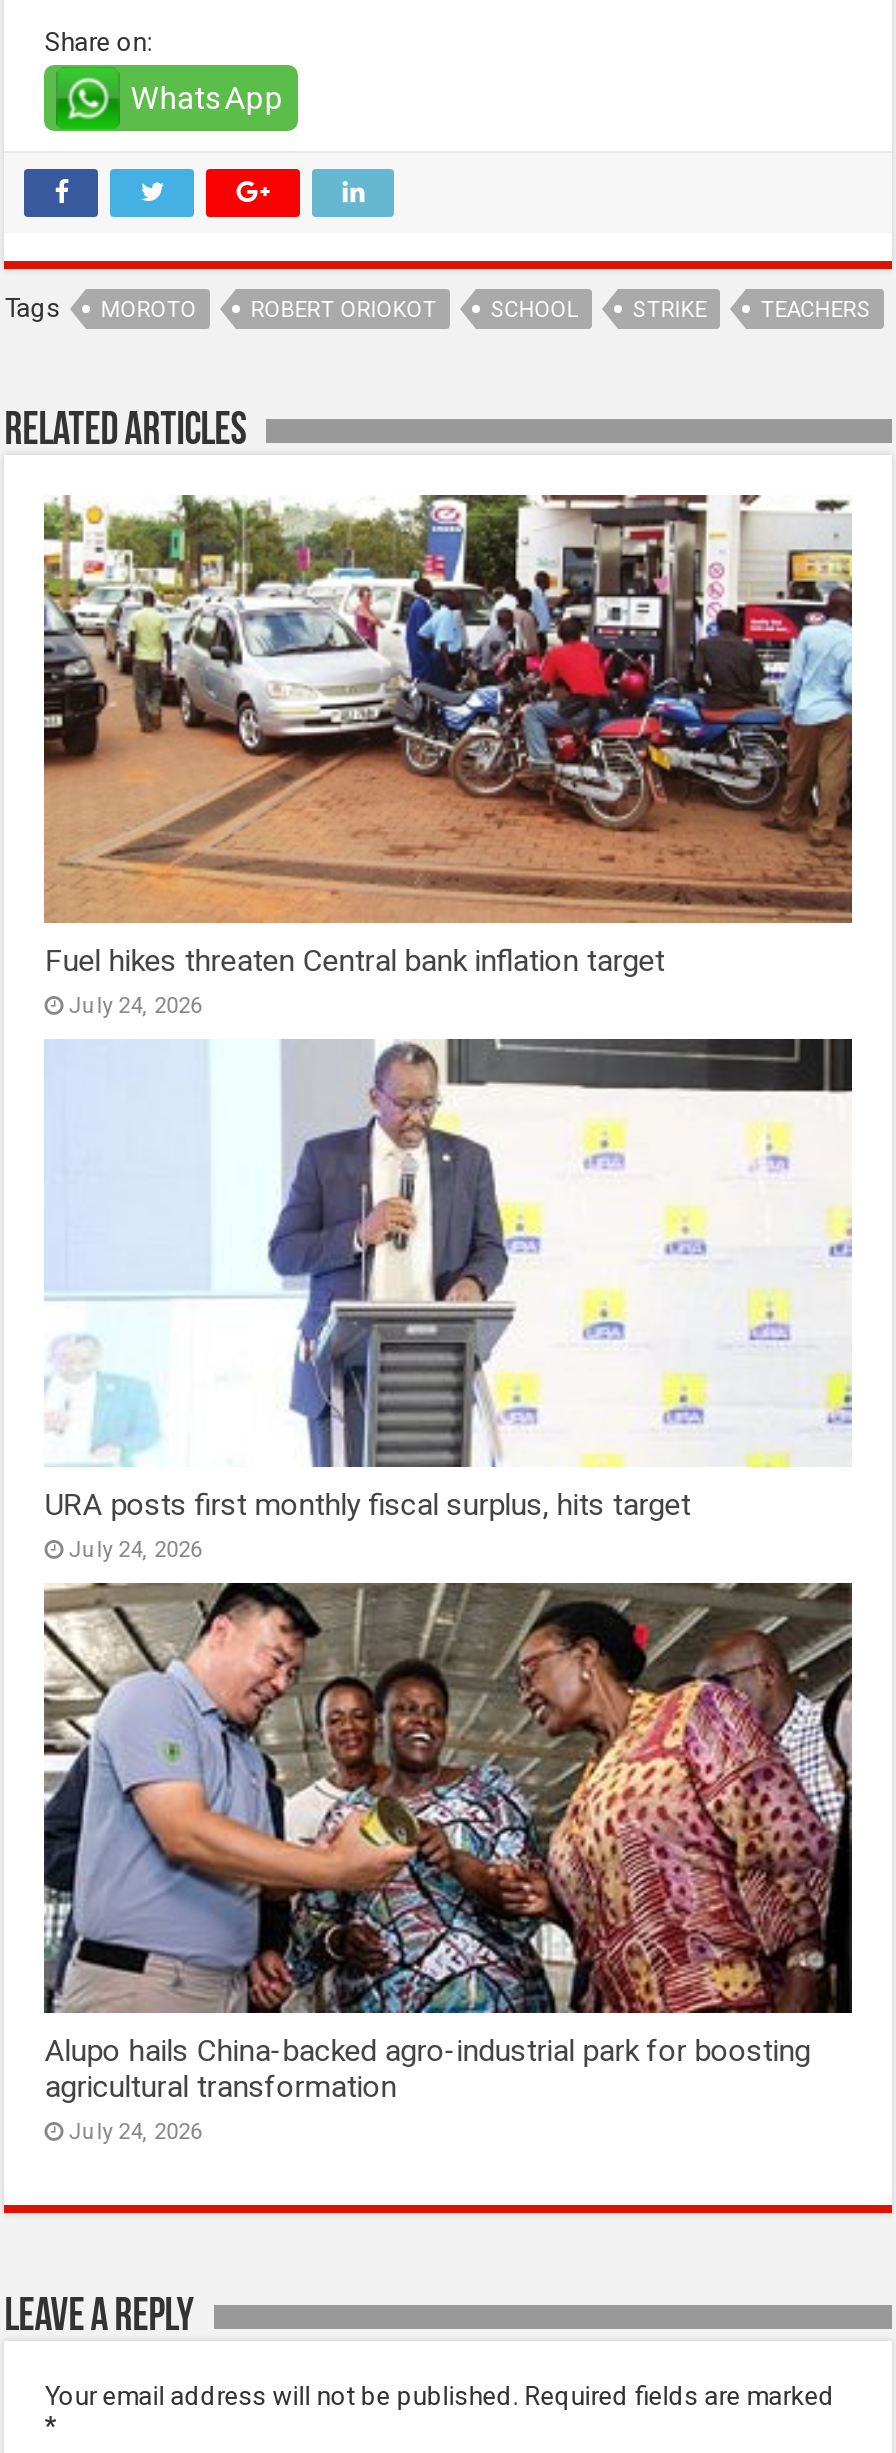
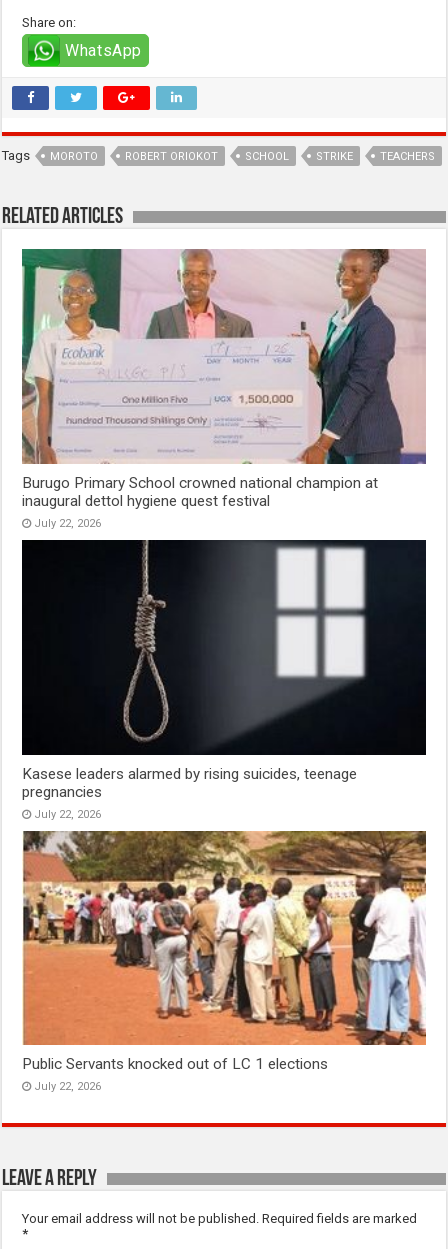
[42,495,854,1018] [image] | Fuel hikes threaten Central bank inflation target | July 24, 2026 -> [21,248,426,530] [image] | Burugo Primary School crowned national champion at | inaugural dettol hygiene quest festival | July 22, 2026
[44,1037,852,1564] [image] | URA posts first monthly fiscal surplus, hits target | July 24, 2026 -> [21,539,427,821] [image] | Kasese leaders alarmed by rising suicides, teenage | pregnancies | July 22, 2026
[42,1581,854,2145] [image] | Alupo hails China-backed agro-industrial park for boosting | agricultural transformation | July 24, 2026 -> [22,812,427,1093] [image] | Public Servants knocked out of LC 1 elections | July 22, 2026

